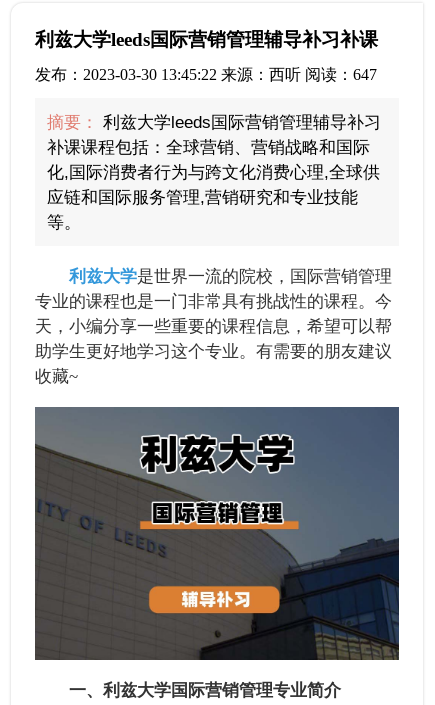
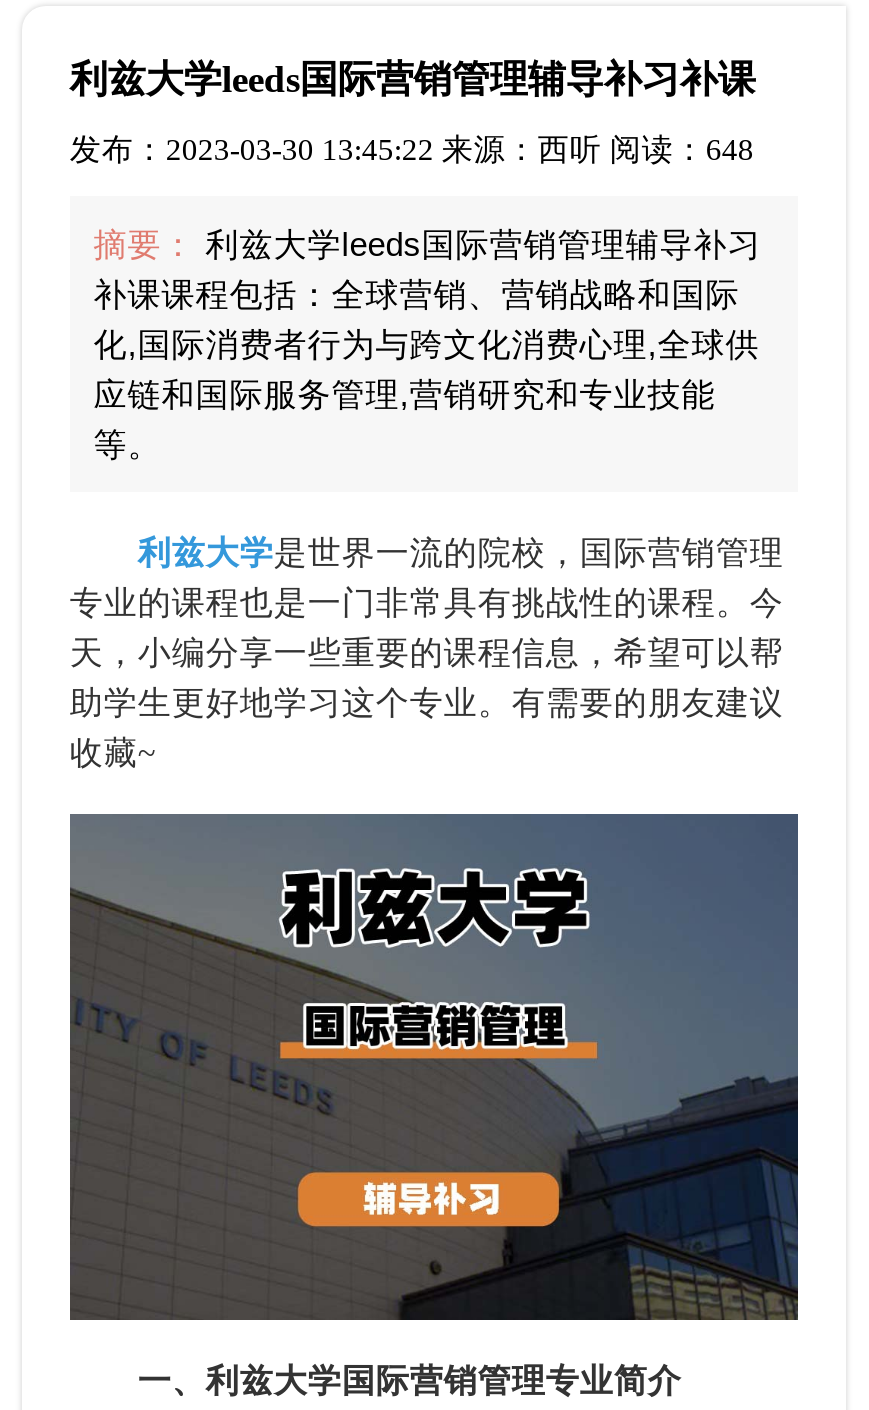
[35,66,377,83] 发布：2023-03-30 13:45:22 来源：西听 阅读：647 -> [70,131,754,165] 发布：2023-03-30 13:45:22 来源：西听 阅读：648

